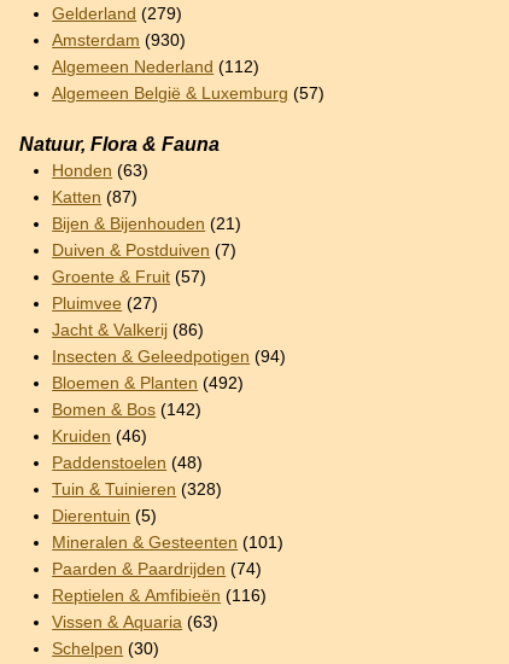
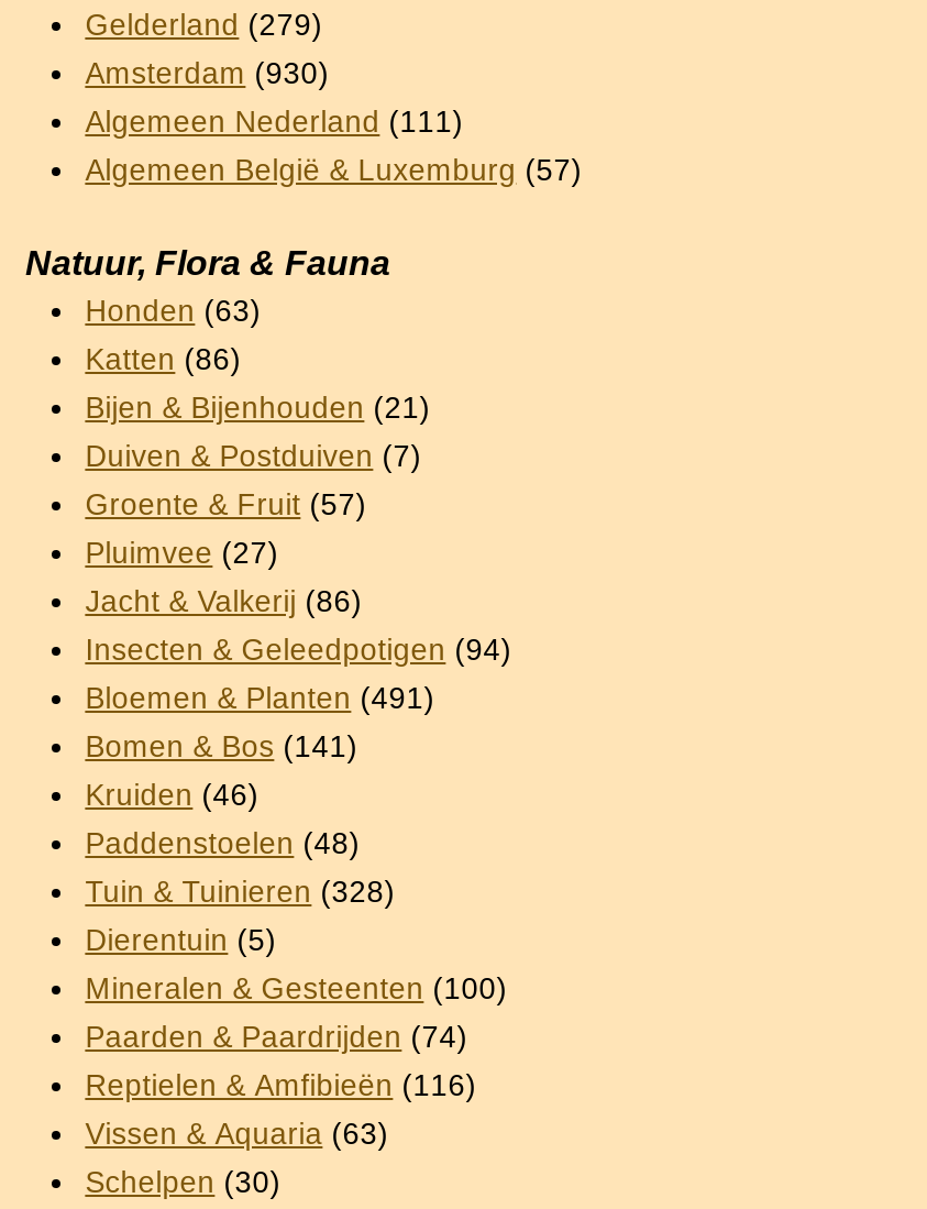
[52,58,260,76] Algemeen Nederland (112) -> [85,105,463,138] Algemeen Nederland (111)
[52,188,138,206] Katten (87) -> [85,343,241,376] Katten (86)
[52,374,244,392] Bloemen & Planten (492) -> [85,681,435,714] Bloemen & Planten (491)
[52,400,202,419] Bomen & Bos (142) -> [85,730,358,763] Bomen & Bos (141)
[52,533,284,551] Mineralen & Gesteenten (101) -> [85,972,507,1005] Mineralen & Gesteenten (100)

